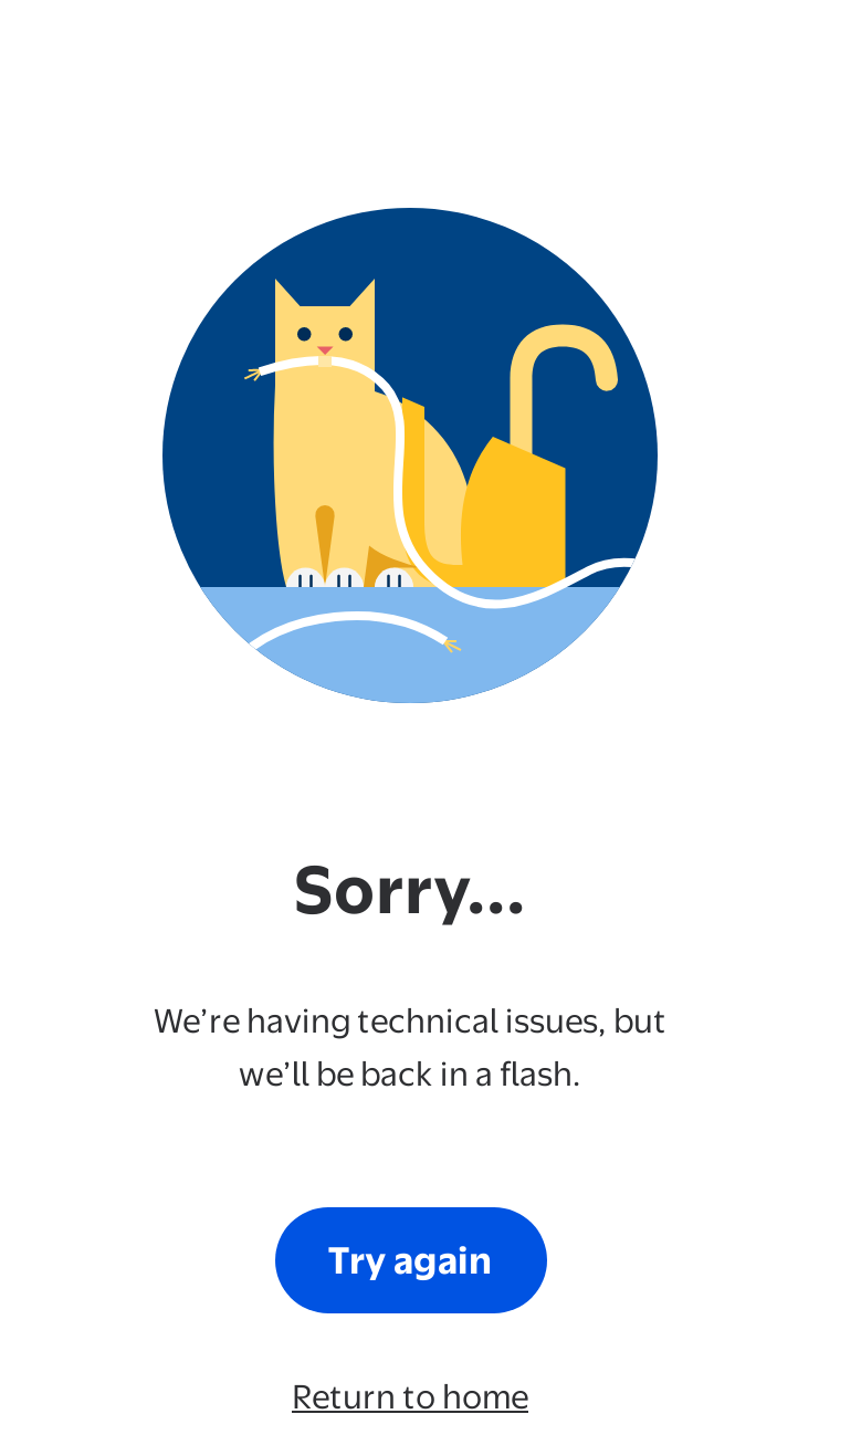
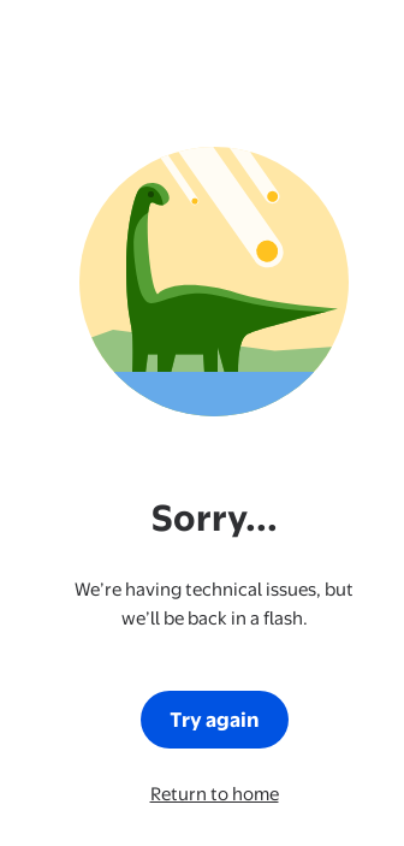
[160,206,660,654] [image] -> [79,147,349,389] [image]

